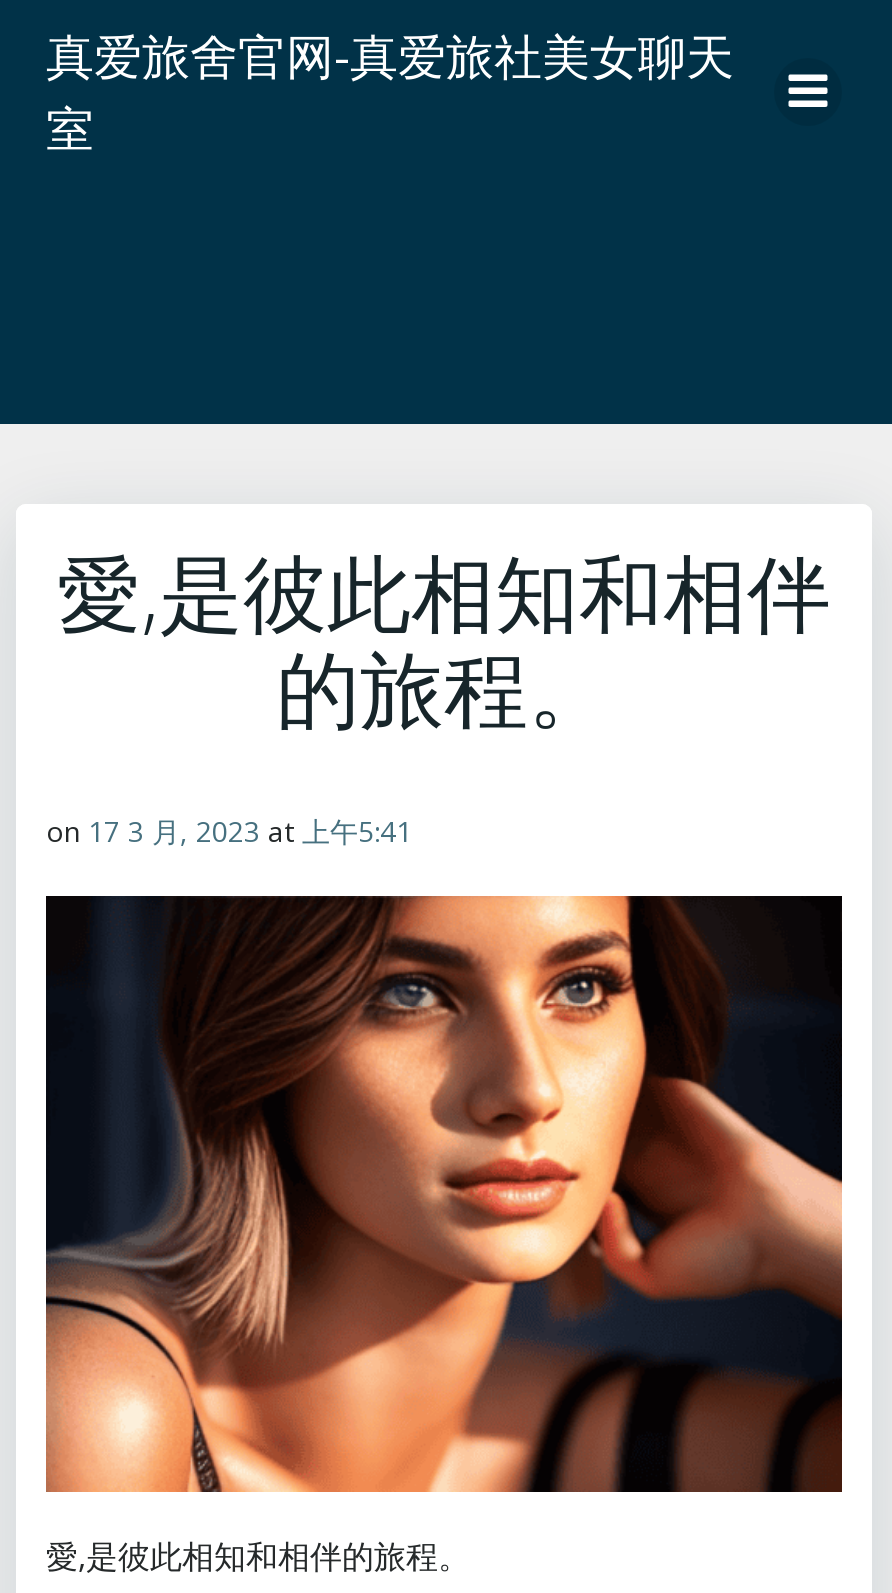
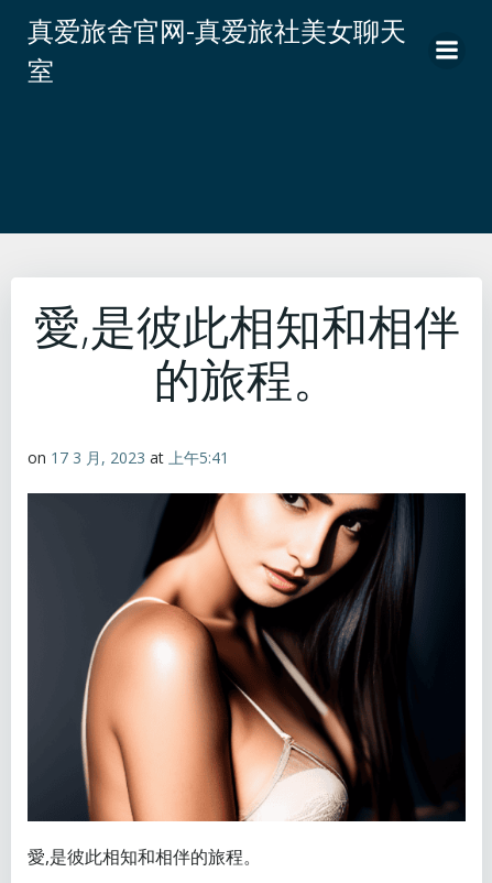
[44,894,844,1494] [image] -> [26,492,467,822] [image]

